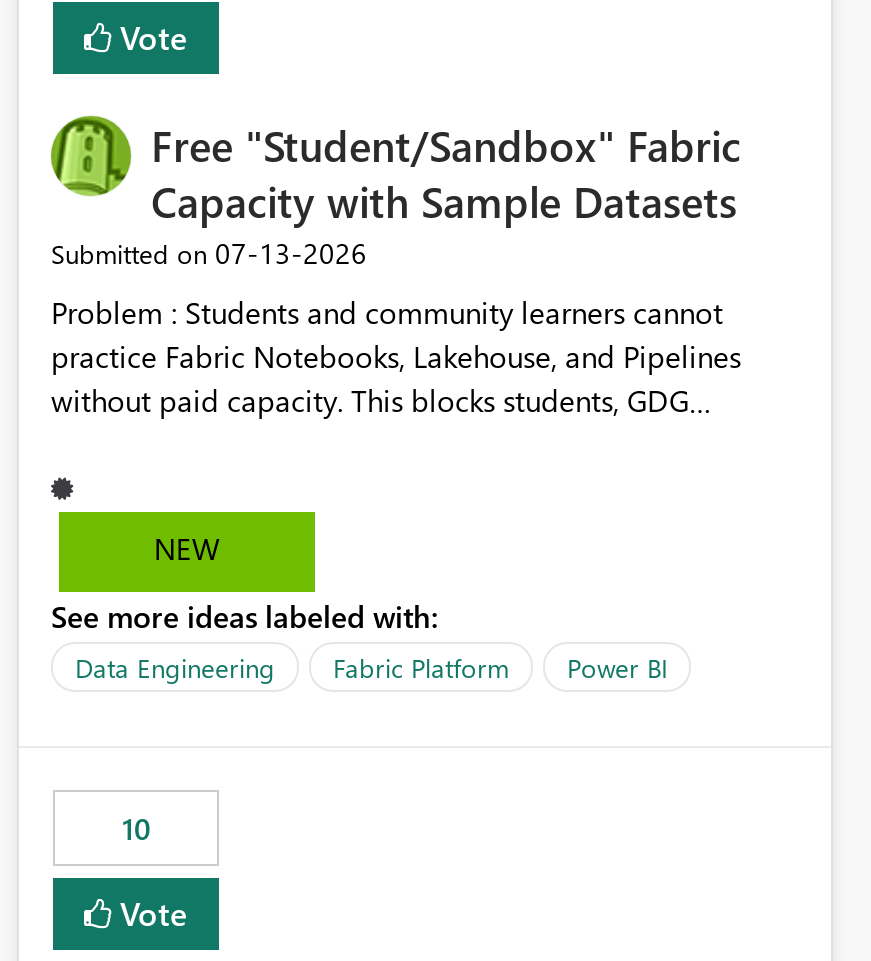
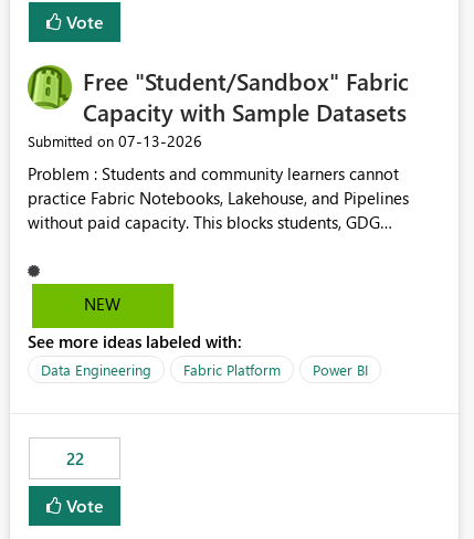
[122,809,150,849] 10 -> [66,448,83,470] 22

